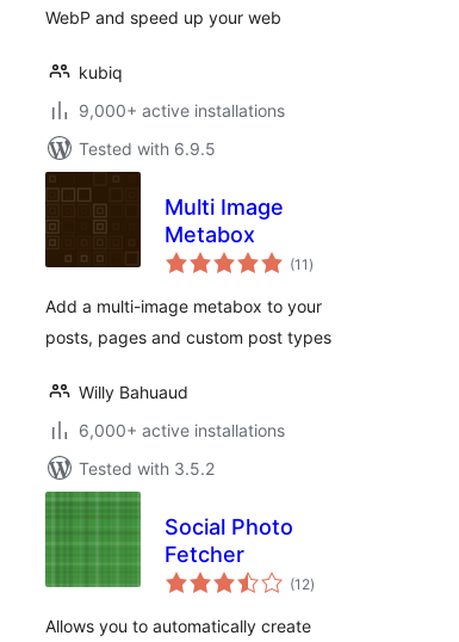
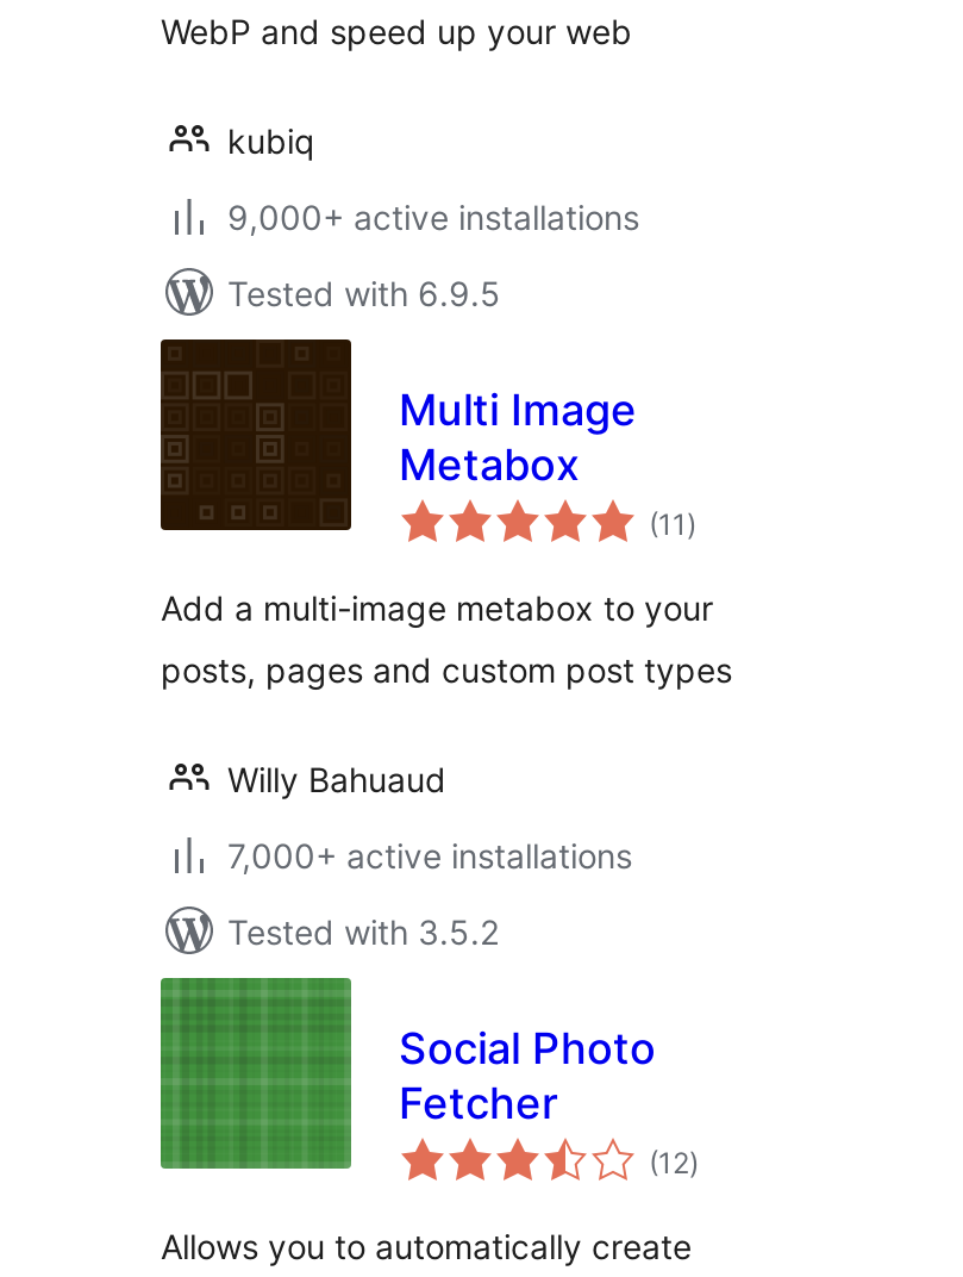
[79,420,285,440] 6,000+ active installations -> [227,835,632,876] 7,000+ active installations

